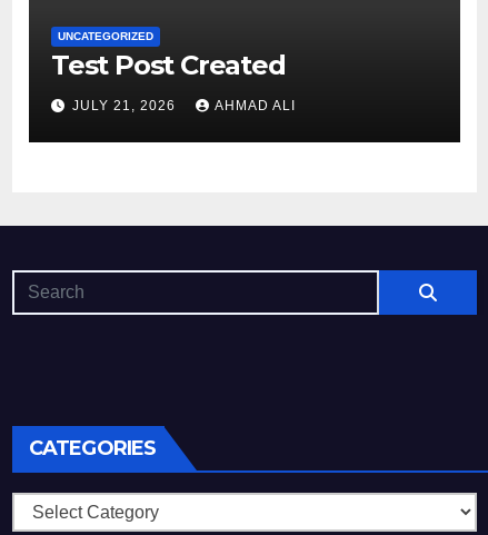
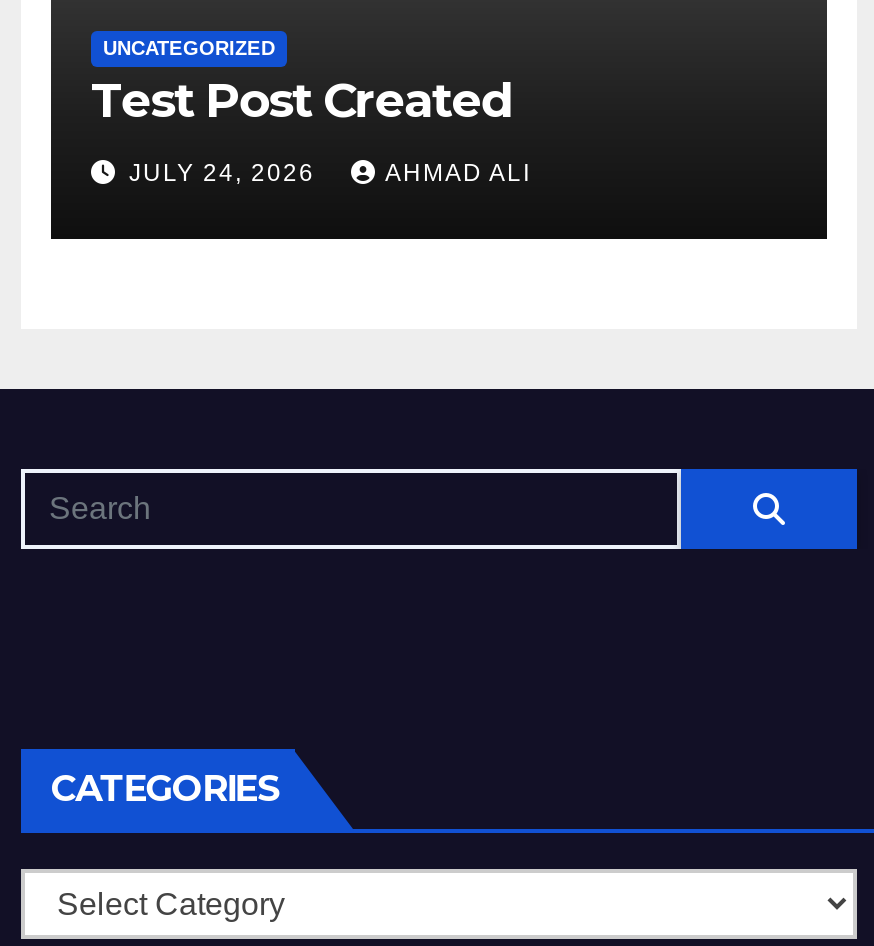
[72,98,180,114] JULY 21, 2026 -> [129,159,323,187] JULY 24, 2026

